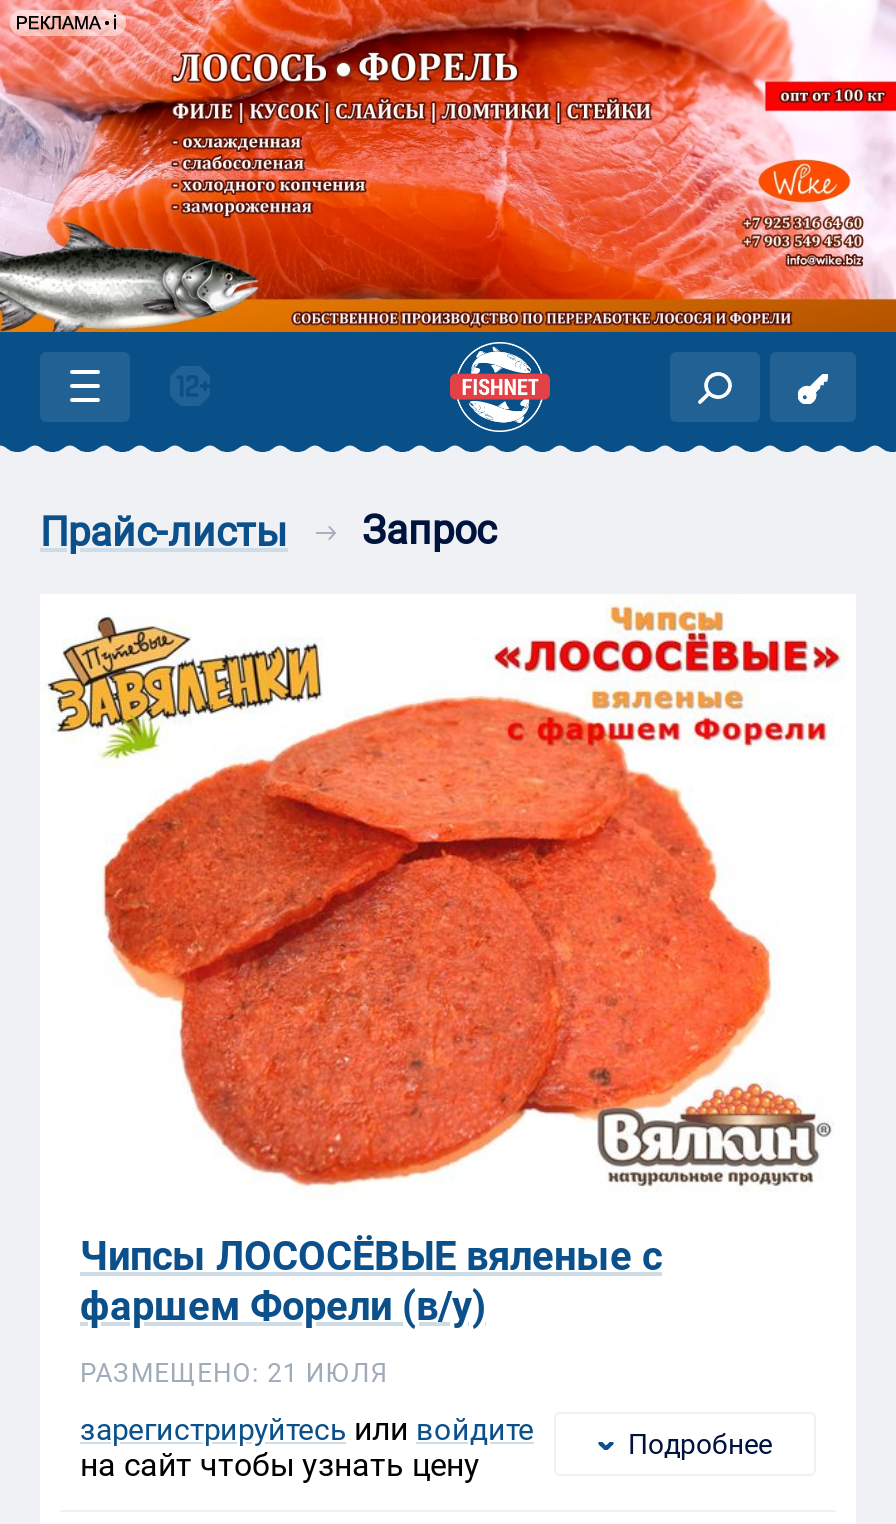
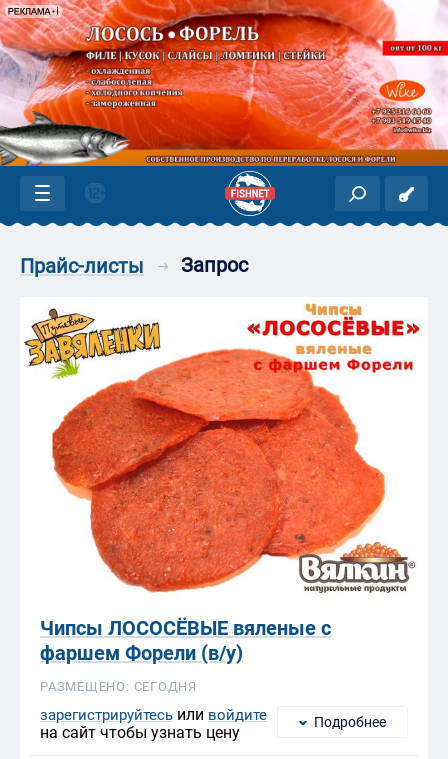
[80,1358,388,1388] РАЗМЕЩЕНО: 21 ИЮЛЯ -> [40,679,197,694] РАЗМЕЩЕНО: СЕГОДНЯ

